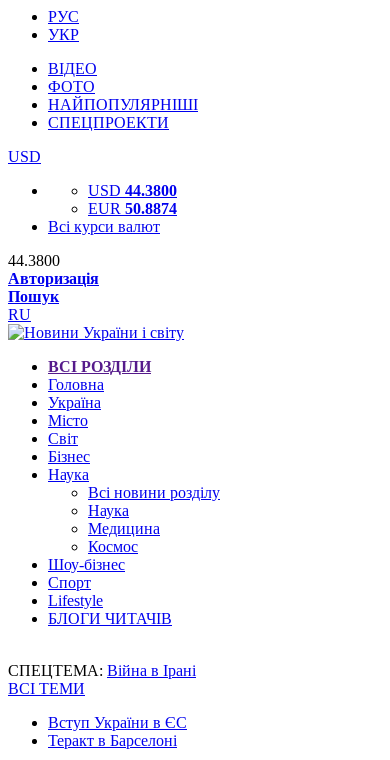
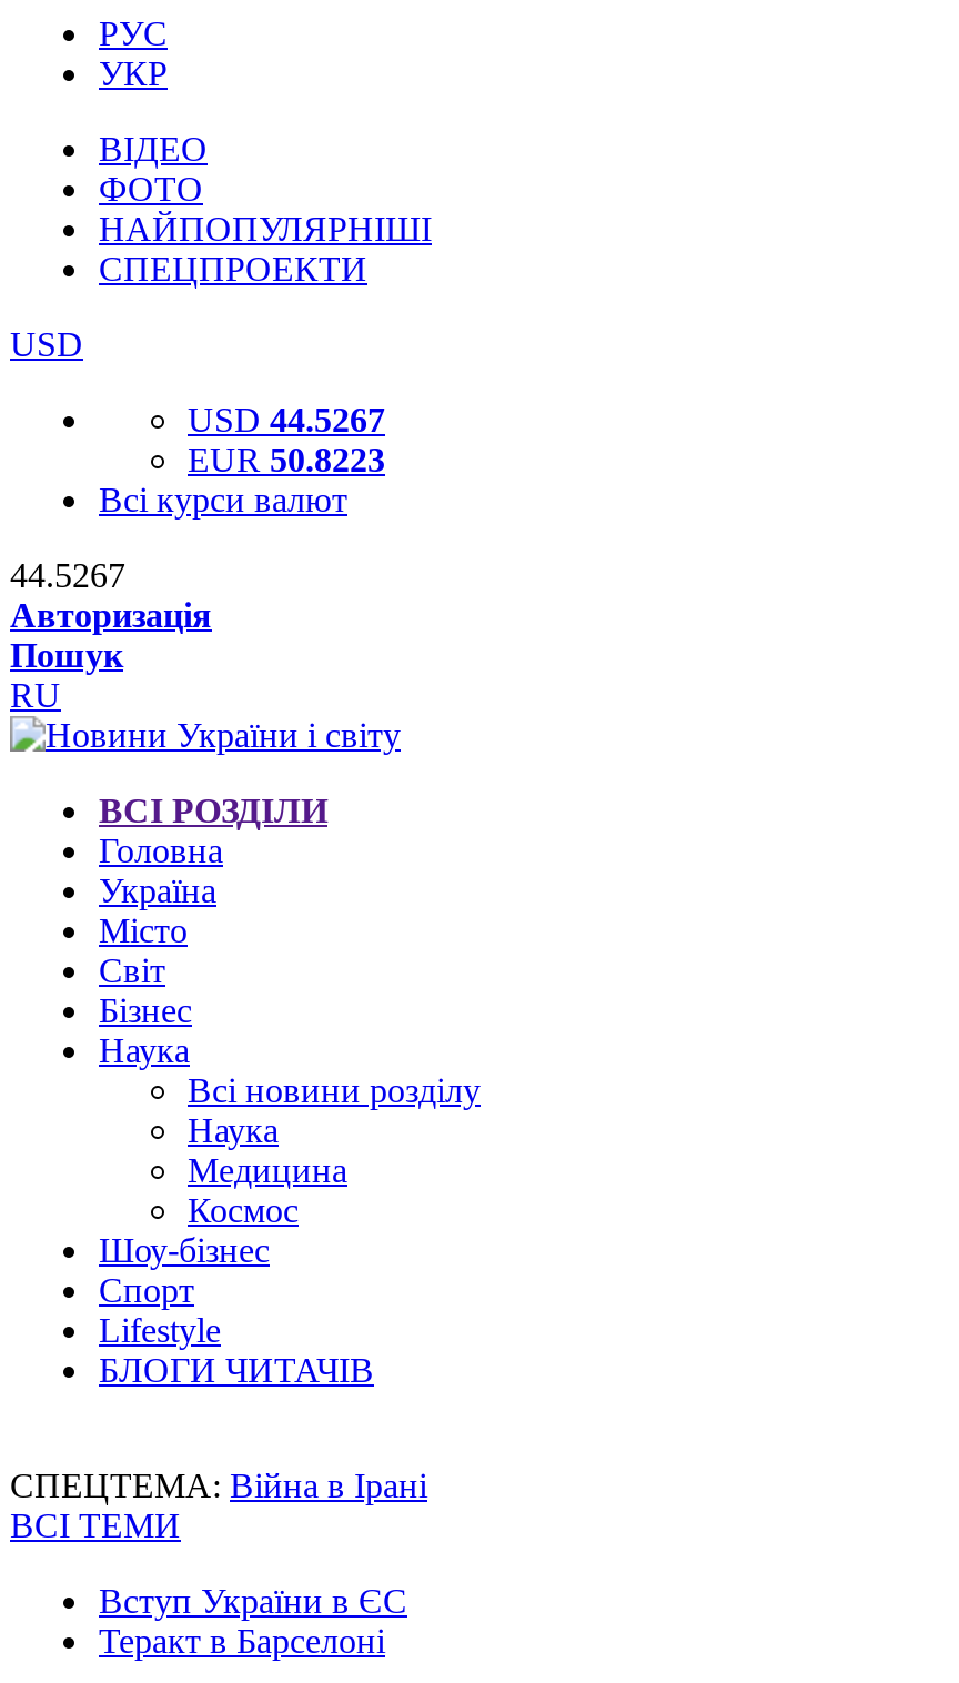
[88,182,177,199] USD 44.3800 -> [188,401,385,439] USD 44.5267
[88,200,177,217] EUR 50.8874 -> [188,441,385,478] EUR 50.8223
[8,252,60,269] 44.3800 -> [10,556,125,594] 44.5267

